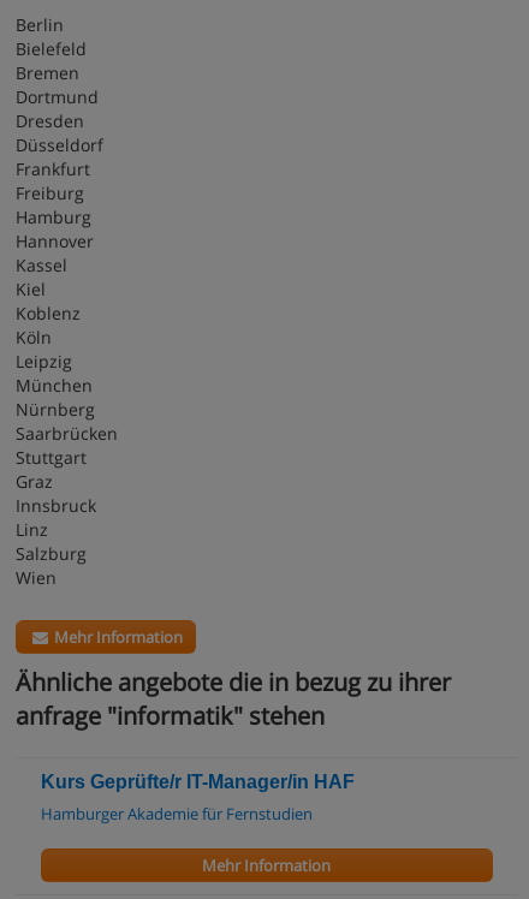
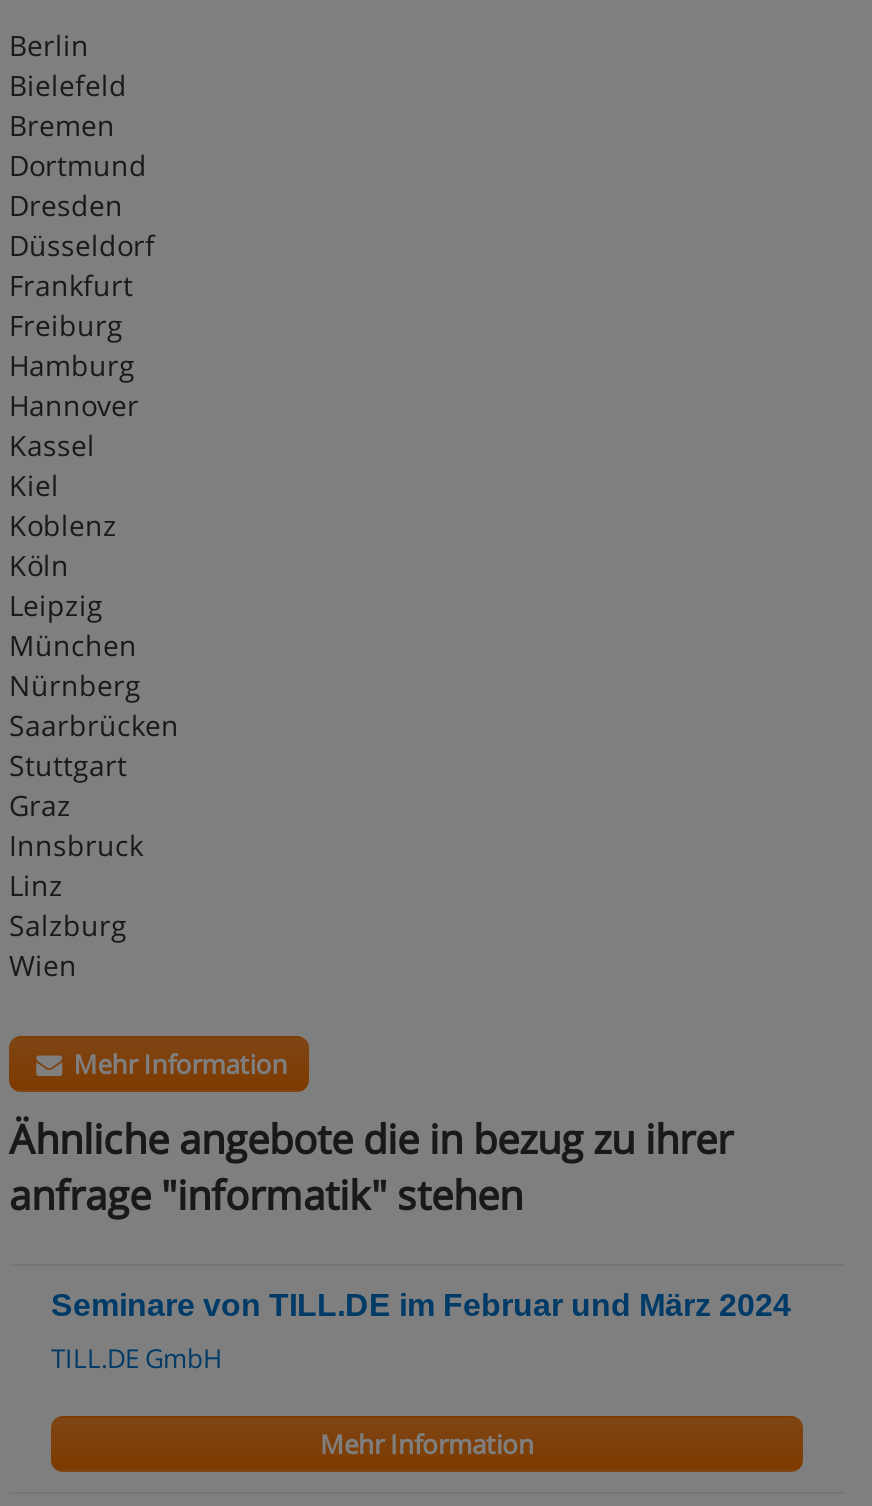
[41,772,355,792] Kurs Geprüfte/r IT-Manager/in HAF -> [51,1288,791,1322] Seminare von TILL.DE im Februar und März 2024
[41,803,313,824] Hamburger Akademie für Fernstudien -> [51,1340,223,1376] TILL.DE GmbH

